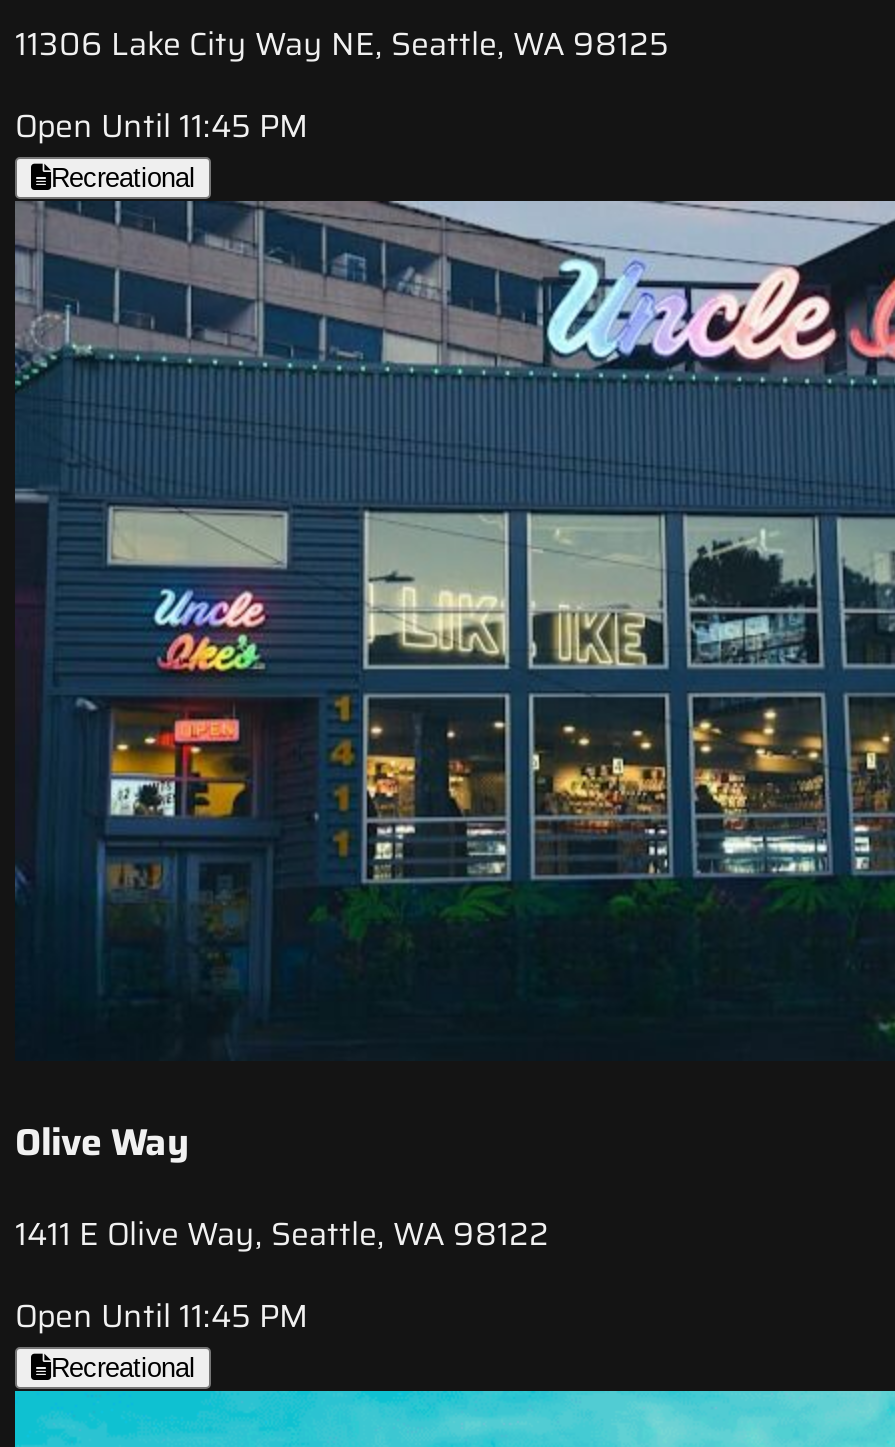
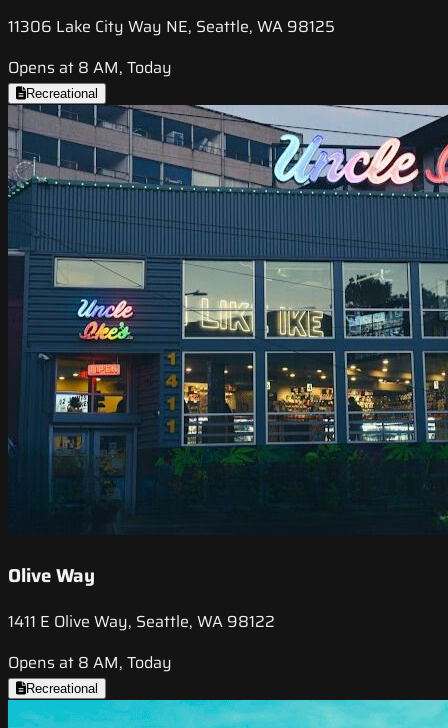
[15,102,309,152] Open Until 11:45 PM -> [8,55,172,80] Opens at 8 AM, Today
[15,1291,309,1341] Open Until 11:45 PM -> [8,650,172,675] Opens at 8 AM, Today

